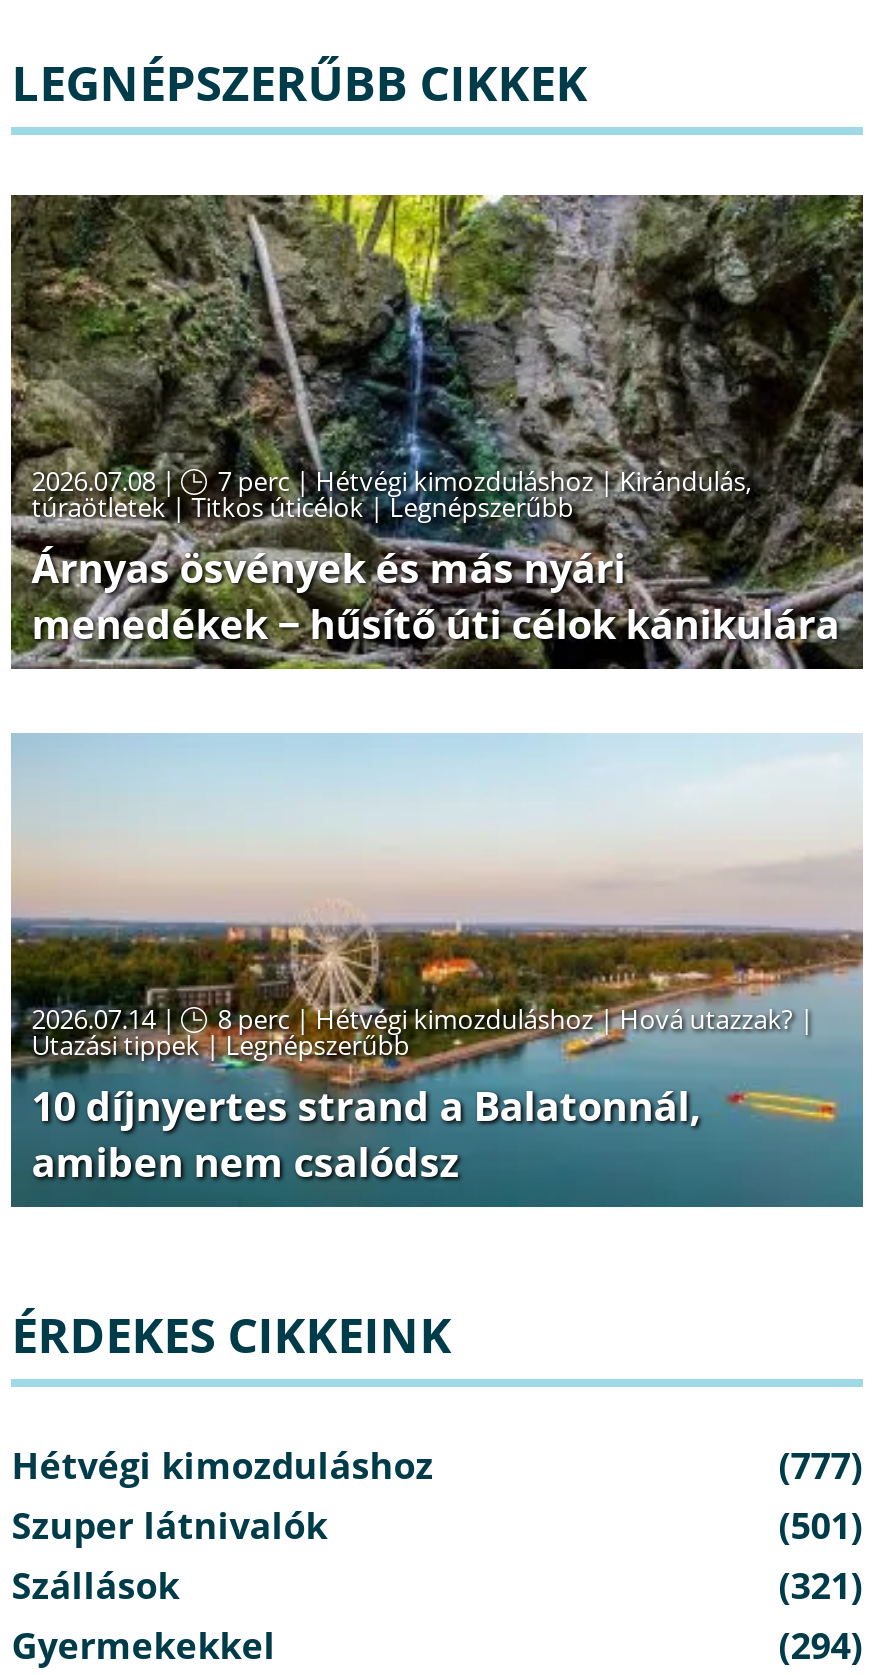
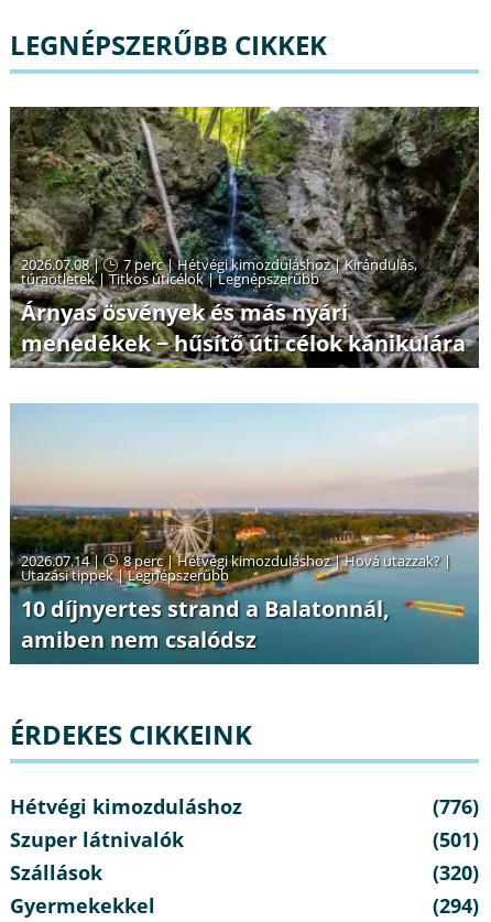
[779,1441,863,1489] (777) -> [432,793,479,820] (776)
[779,1561,863,1609] (321) -> [432,859,479,886] (320)

